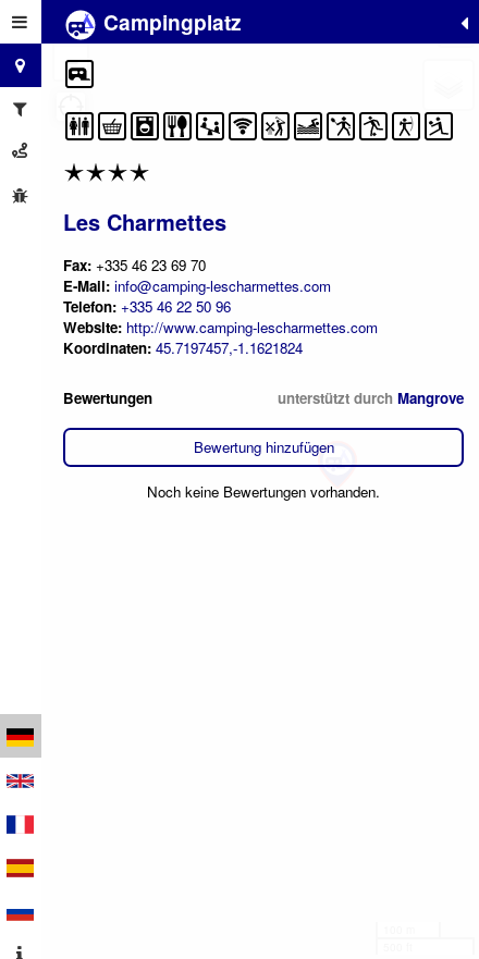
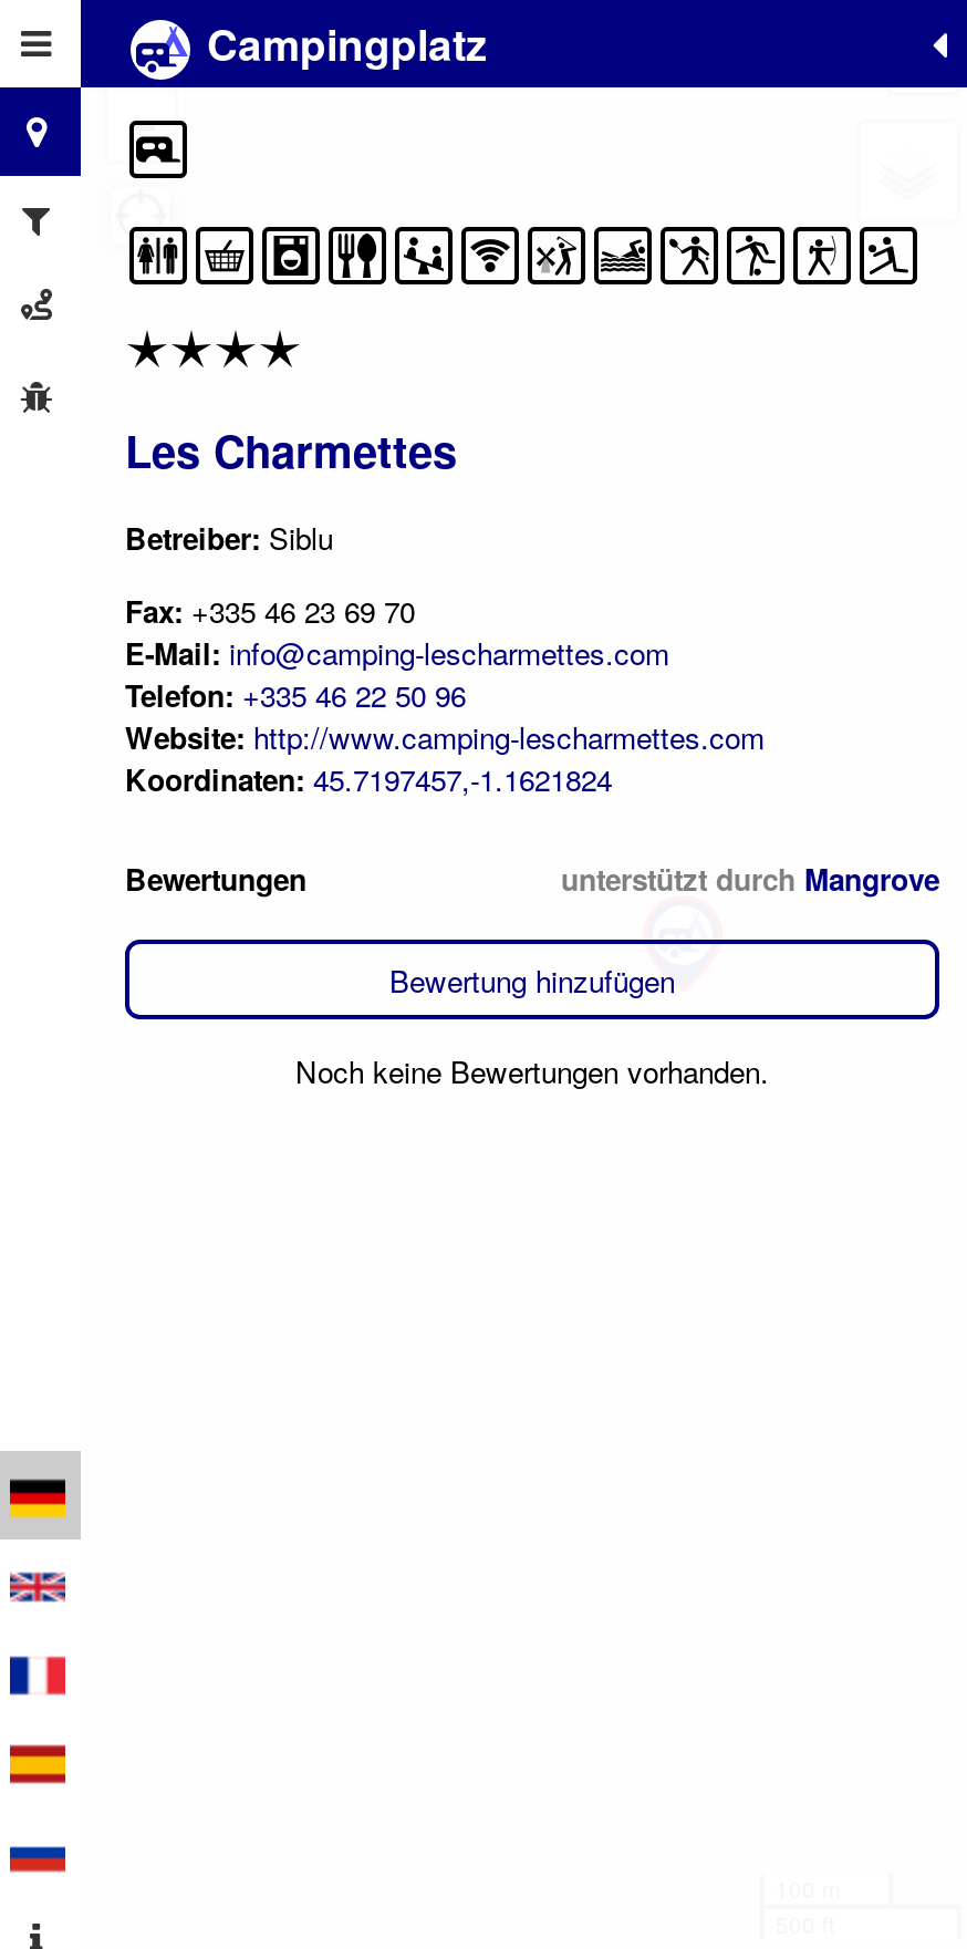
none -> [125,517,333,559] Betreiber: Siblu
moved [63,255,464,502] -> [125,589,939,1091]: Fax: +335 46 23 69 70 | E-Mail: info@camping-lescharmettes.com | Telefon: +335 46 22 50 96 | ... | Bewertung hinzufügen | Noch keine Bewertungen vorhanden.

